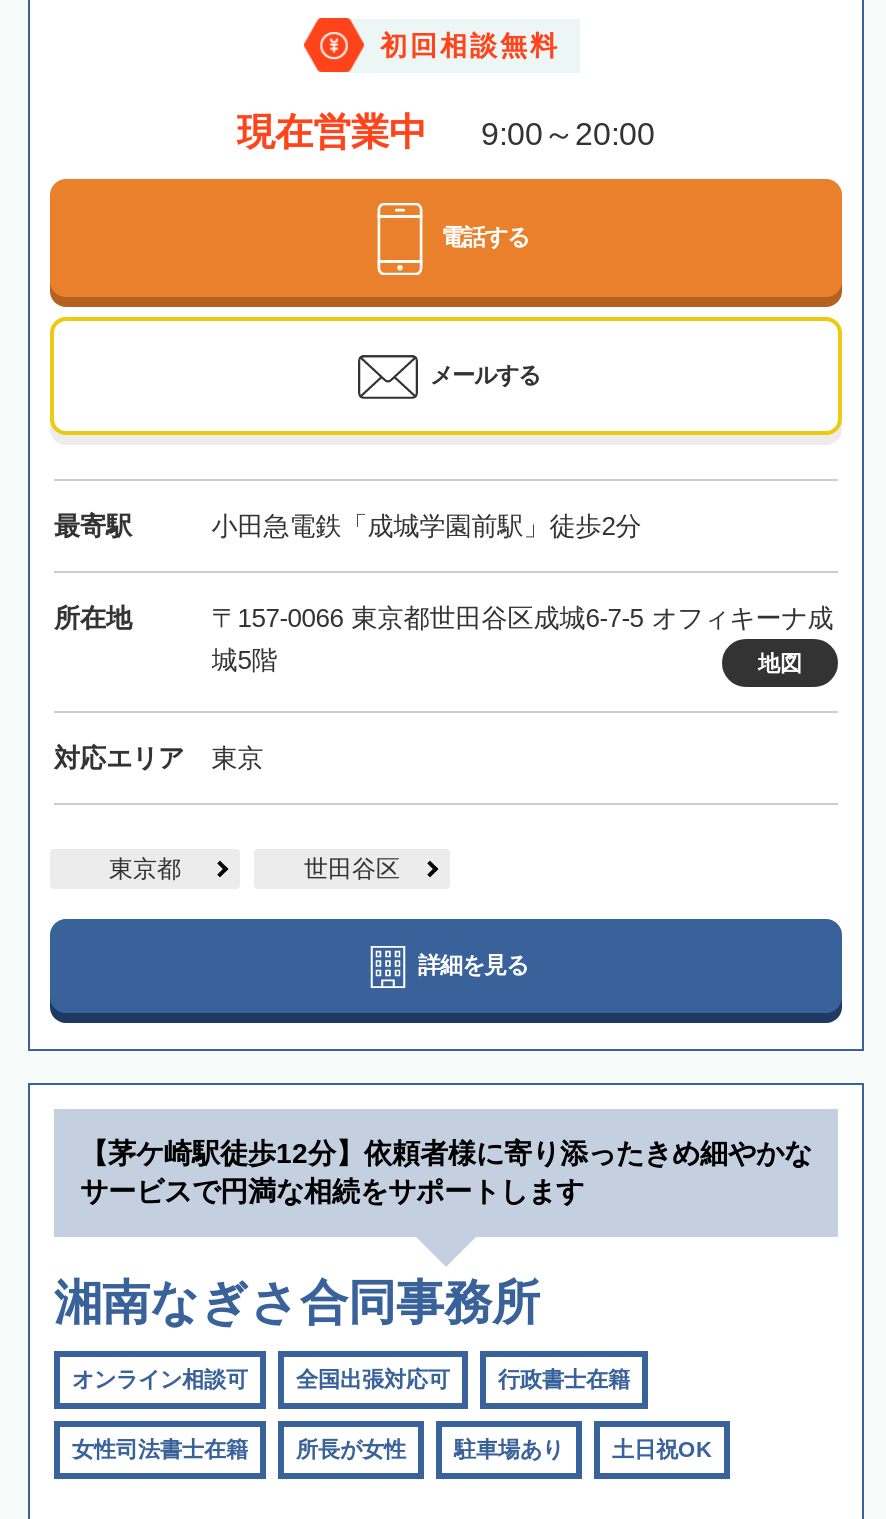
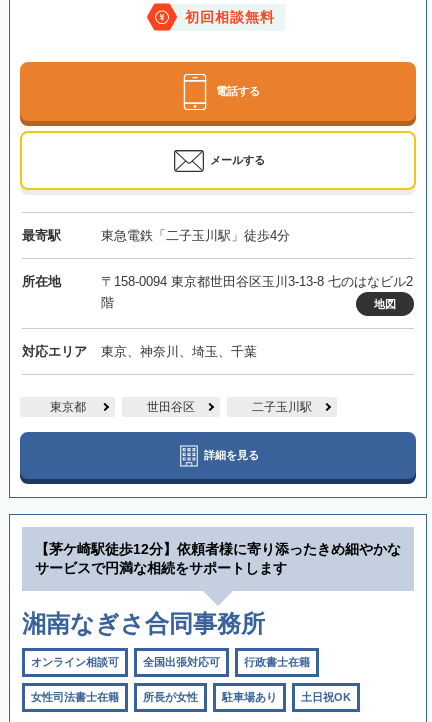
[237,111,655,153] 現在営業中 | 9:00～20:00 -> none
[211,511,641,541] 小田急電鉄「成城学園前駅」徒歩2分 -> [101,228,290,243] 東急電鉄「二子玉川駅」徒歩4分
[211,603,833,675] 〒157-0066 東京都世田谷区成城6-7-5 オフィキーナ成 | 城5階 -> [101,274,413,310] 〒158-0094 東京都世田谷区玉川3-13-8 七のはなビル2 | 階
[211,743,263,773] 東京 -> [101,344,257,359] 東京、神奈川、埼玉、千葉
none -> [252,400,312,414] 二子玉川駅

